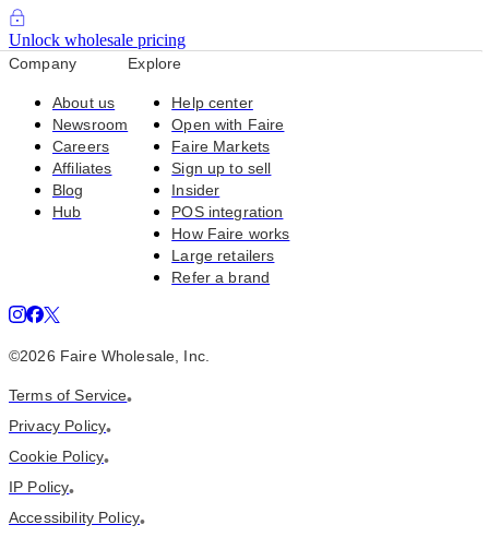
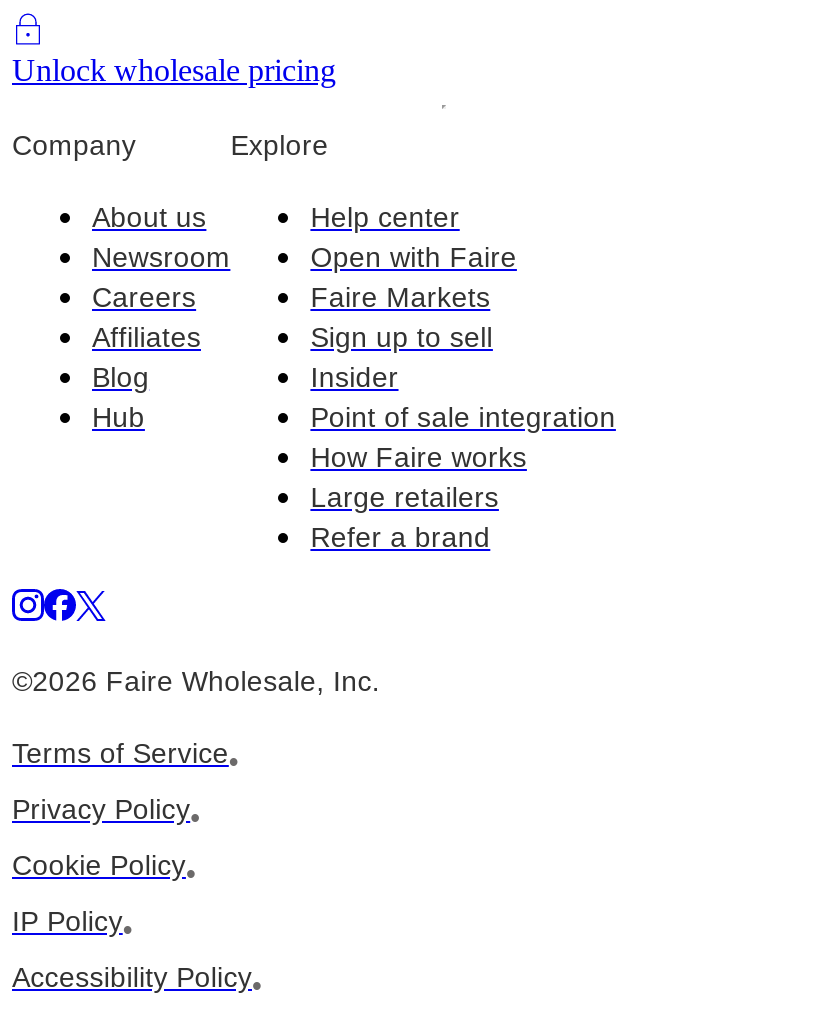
[172,203,283,221] POS integration -> [310,401,616,433] Point of sale integration

